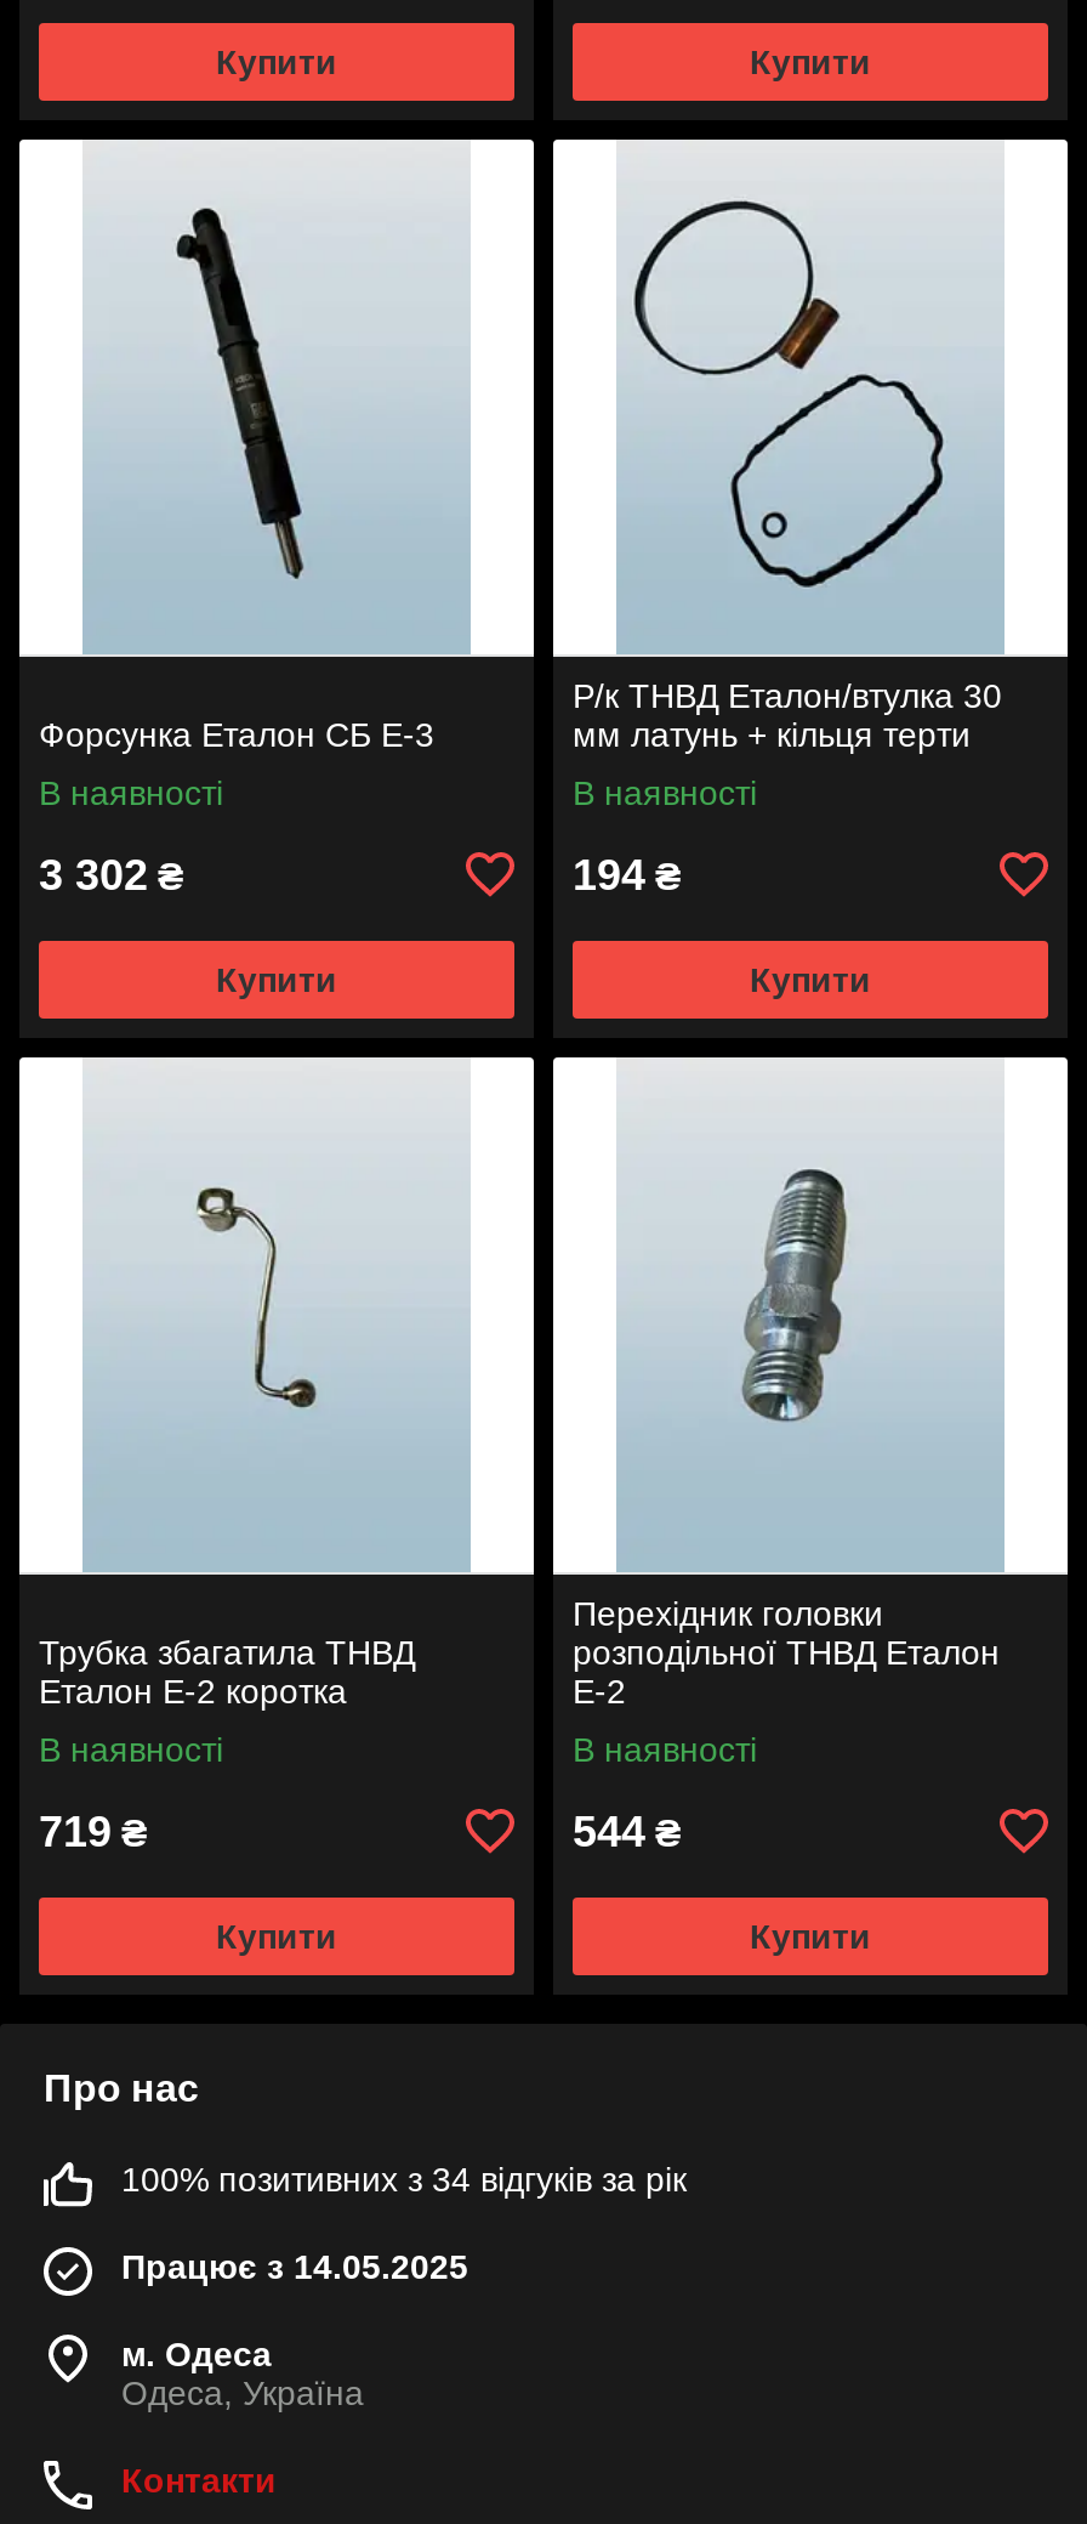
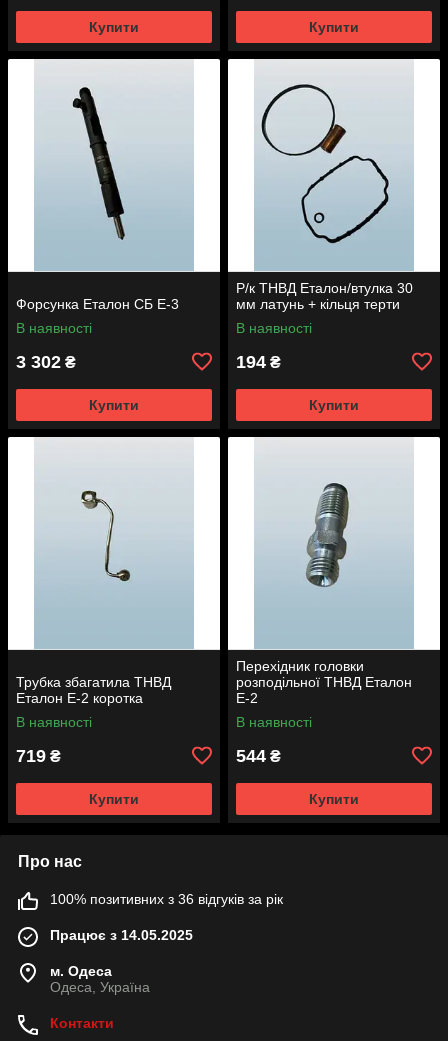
[121,2159,687,2198] 100% позитивних з 34 відгуків за рік -> [50,891,283,907] 100% позитивних з 36 відгуків за рік

